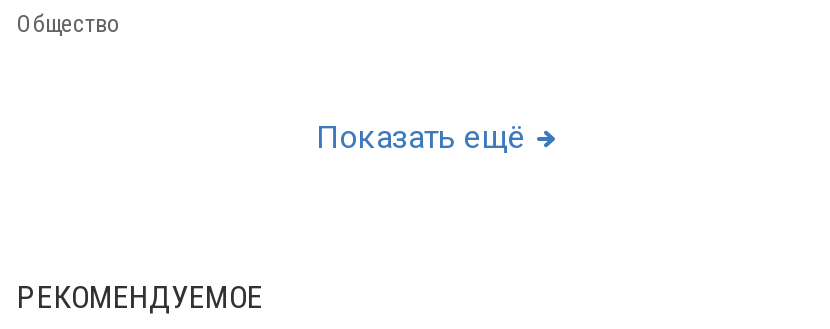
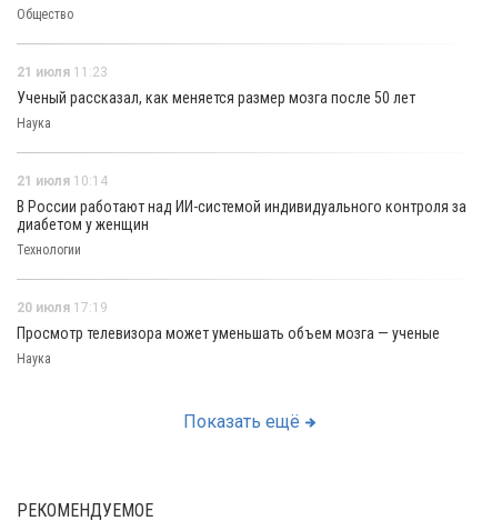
none -> [17,64,415,131] 21 июля 11:23 | Ученый рассказал, как меняется размер мозга после 50 лет | Наука
none -> [17,173,466,258] 21 июля 10:14 | В России работают над ИИ-системой индивидуального контроля за | диабетом у женщин | Технологии
none -> [17,300,440,367] 20 июля 17:19 | Просмотр телевизора может уменьшать объем мозга — ученые | Наука

